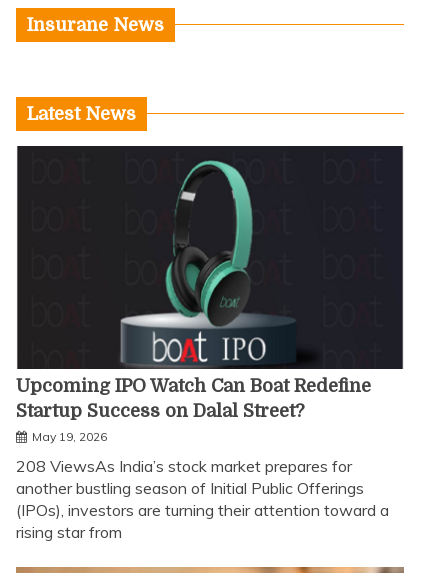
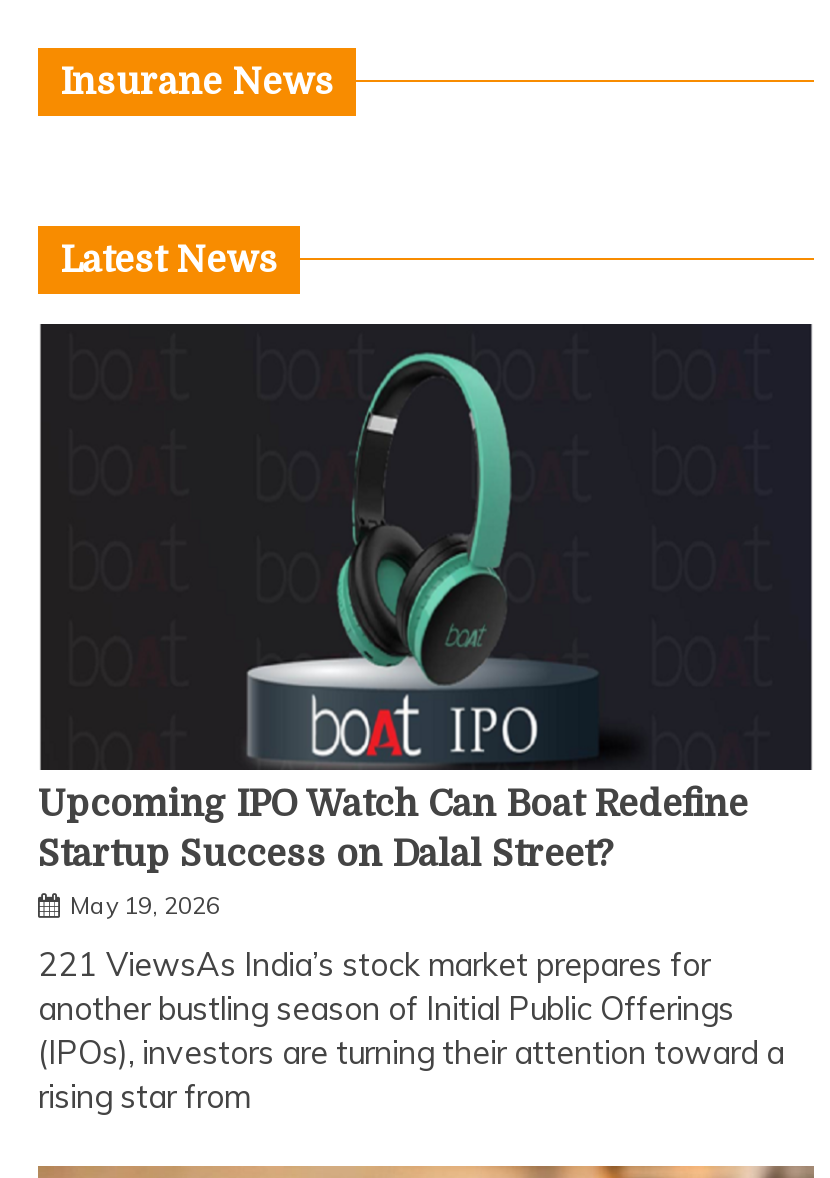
[16,456,352,476] 208 ViewsAs India’s stock market prepares for -> [38,945,710,985] 221 ViewsAs India’s stock market prepares for

